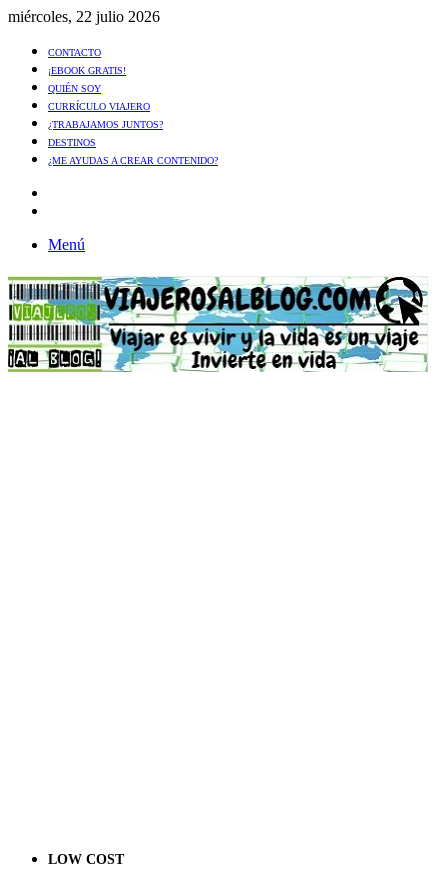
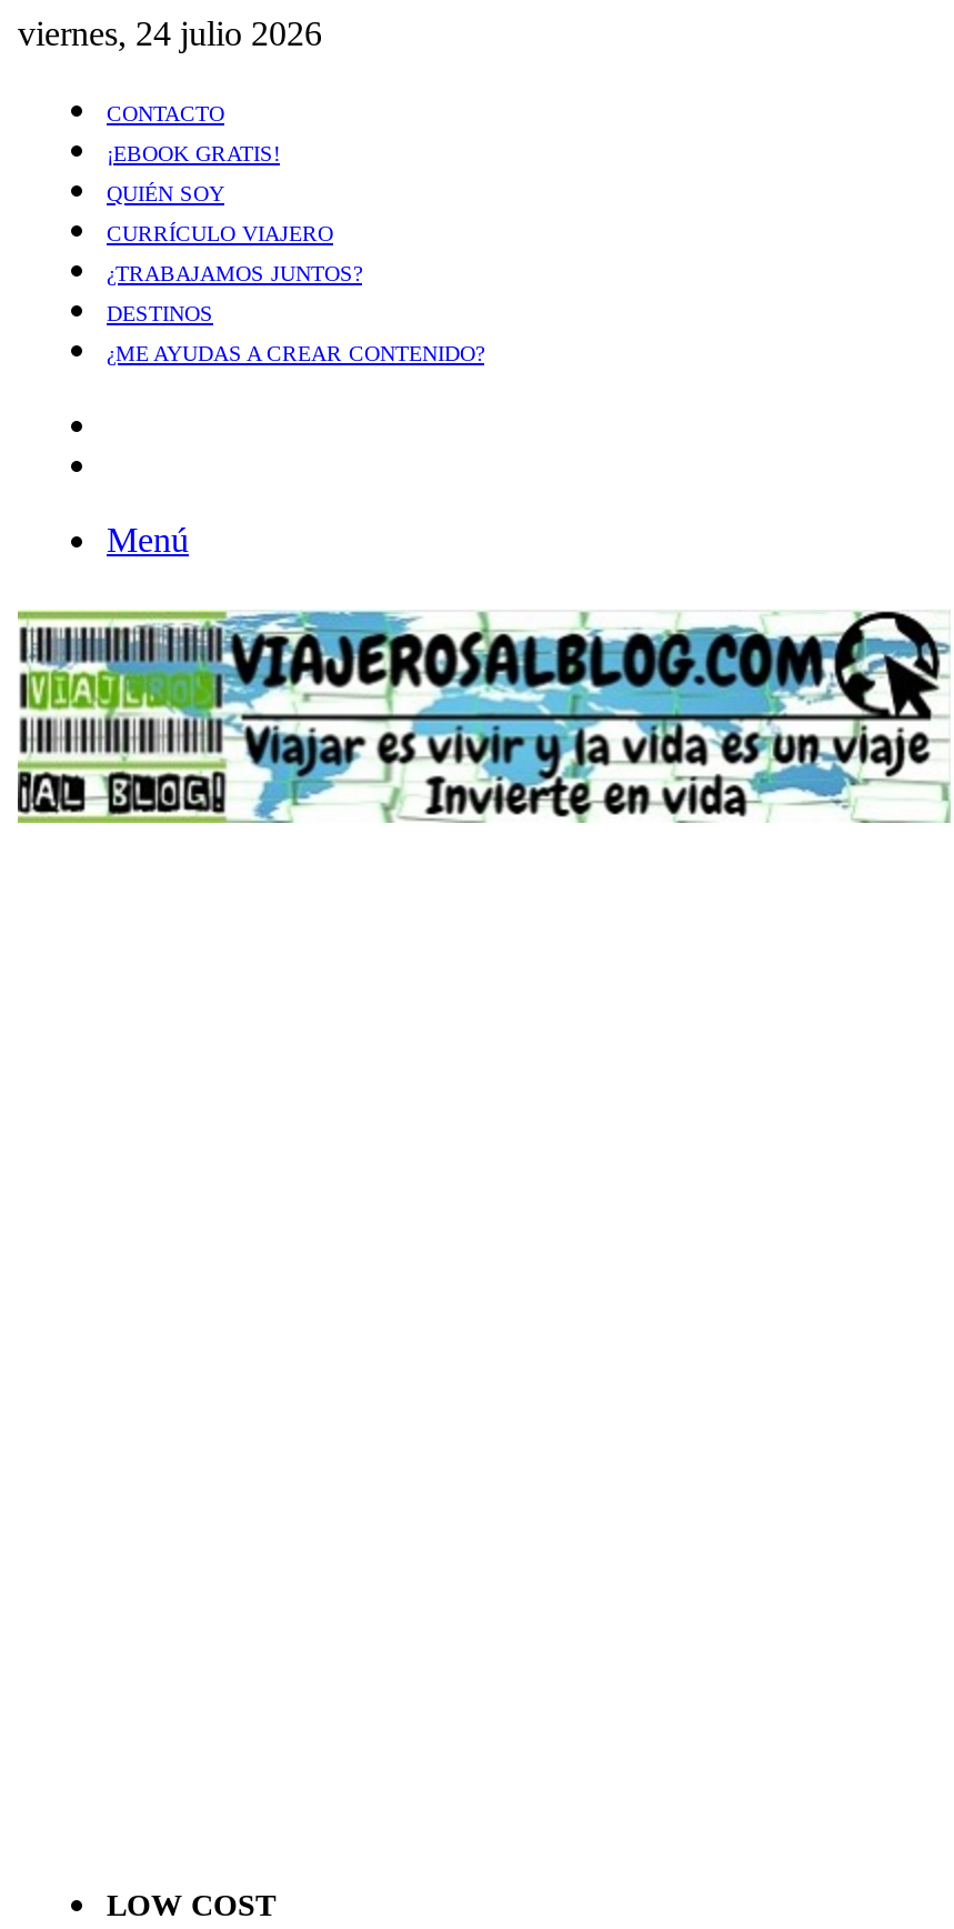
[8,8,160,25] miércoles, 22 julio 2026 -> [18,14,322,52] viernes, 24 julio 2026

